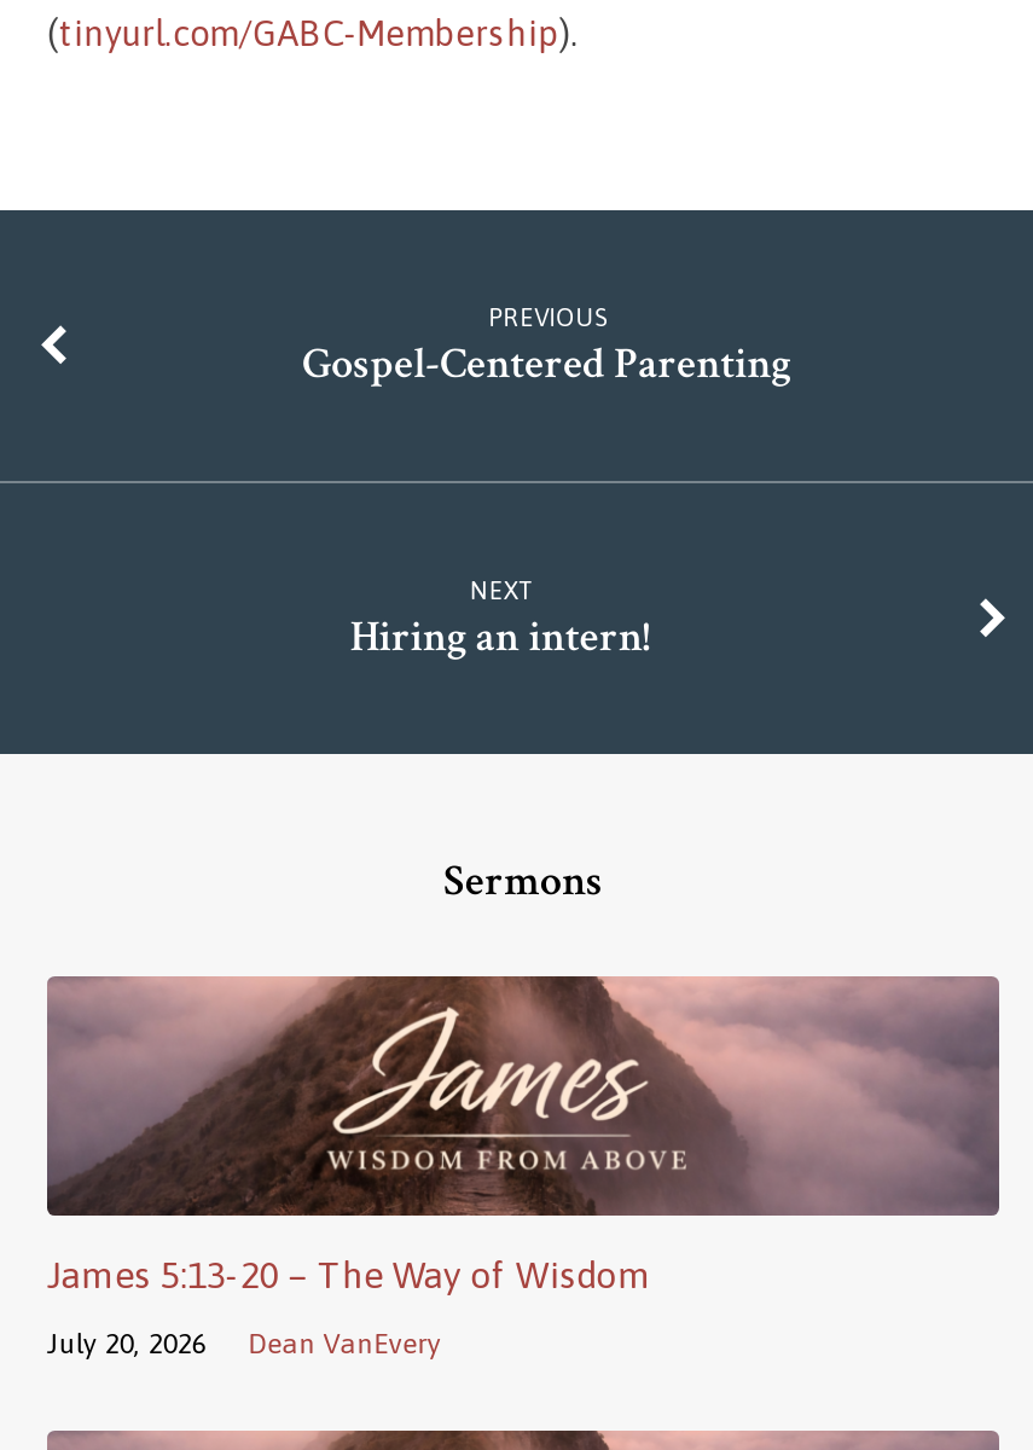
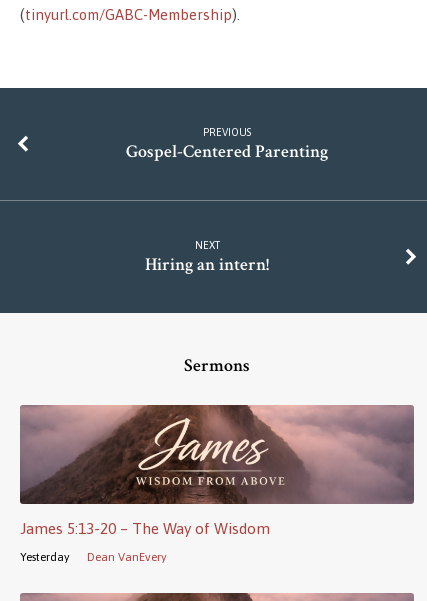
[47,1328,206,1359] July 20, 2026 -> [20,550,70,563] Yesterday

